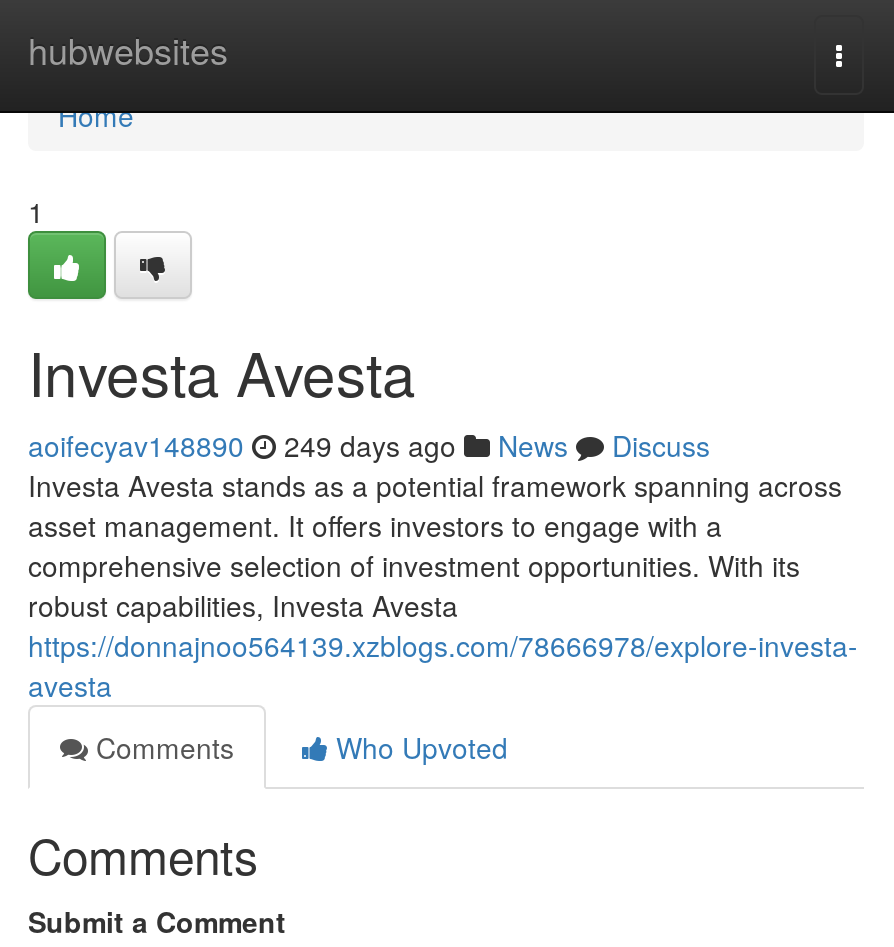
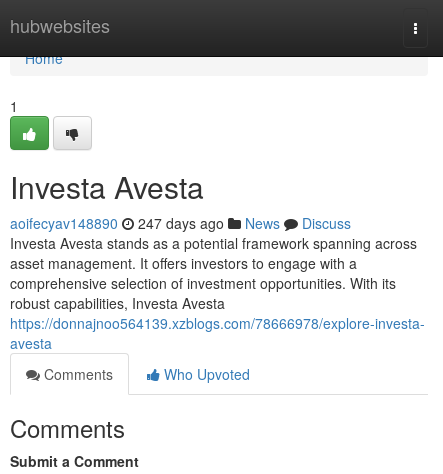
[28,425,710,465] aoifecyav148890 249 days ago News Discuss -> [10,213,351,233] aoifecyav148890 247 days ago News Discuss

